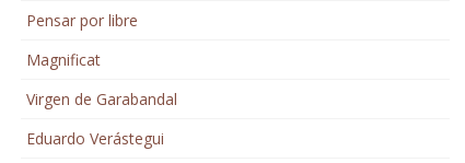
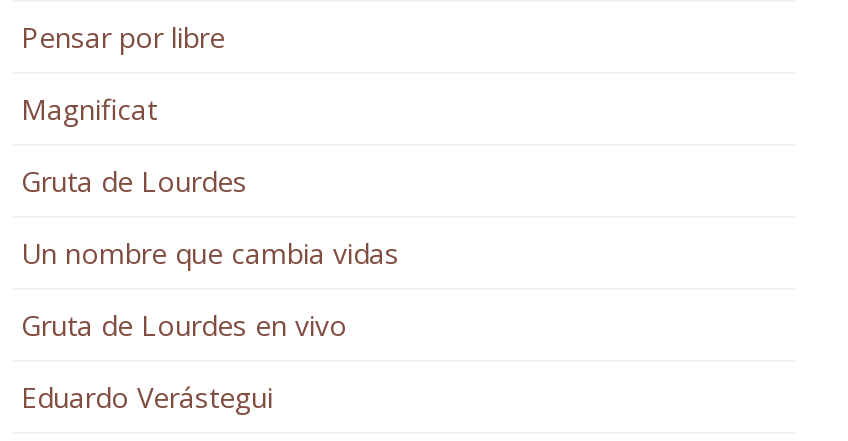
[26,89,177,110] Virgen de Garabandal -> [21,163,399,345] Gruta de Lourdes | Un nombre que cambia vidas | Gruta de Lourdes en vivo

